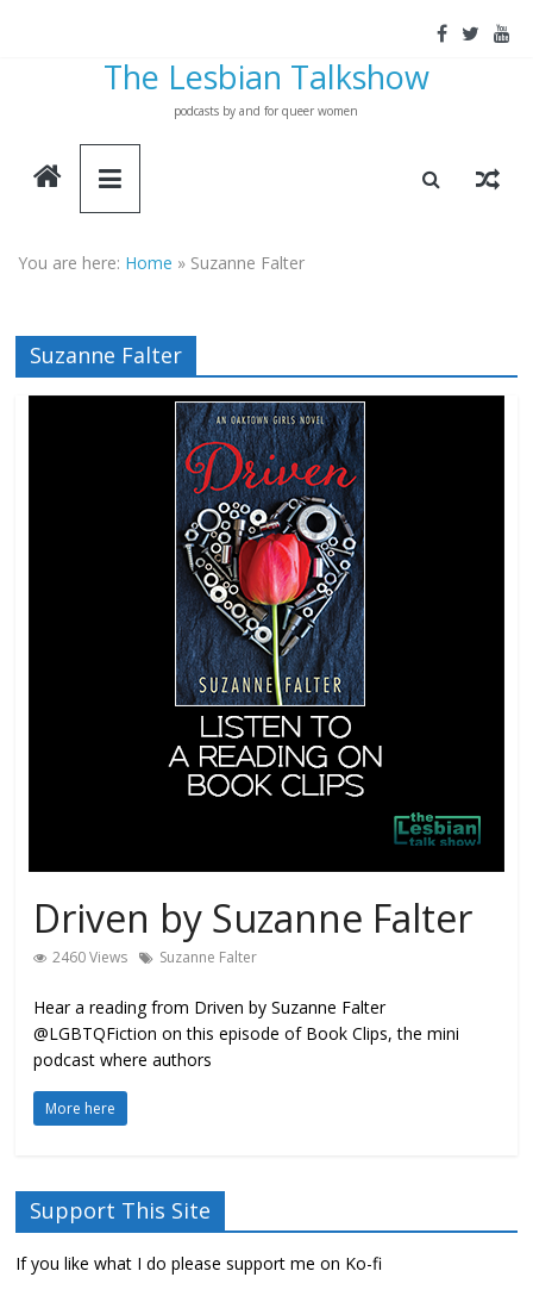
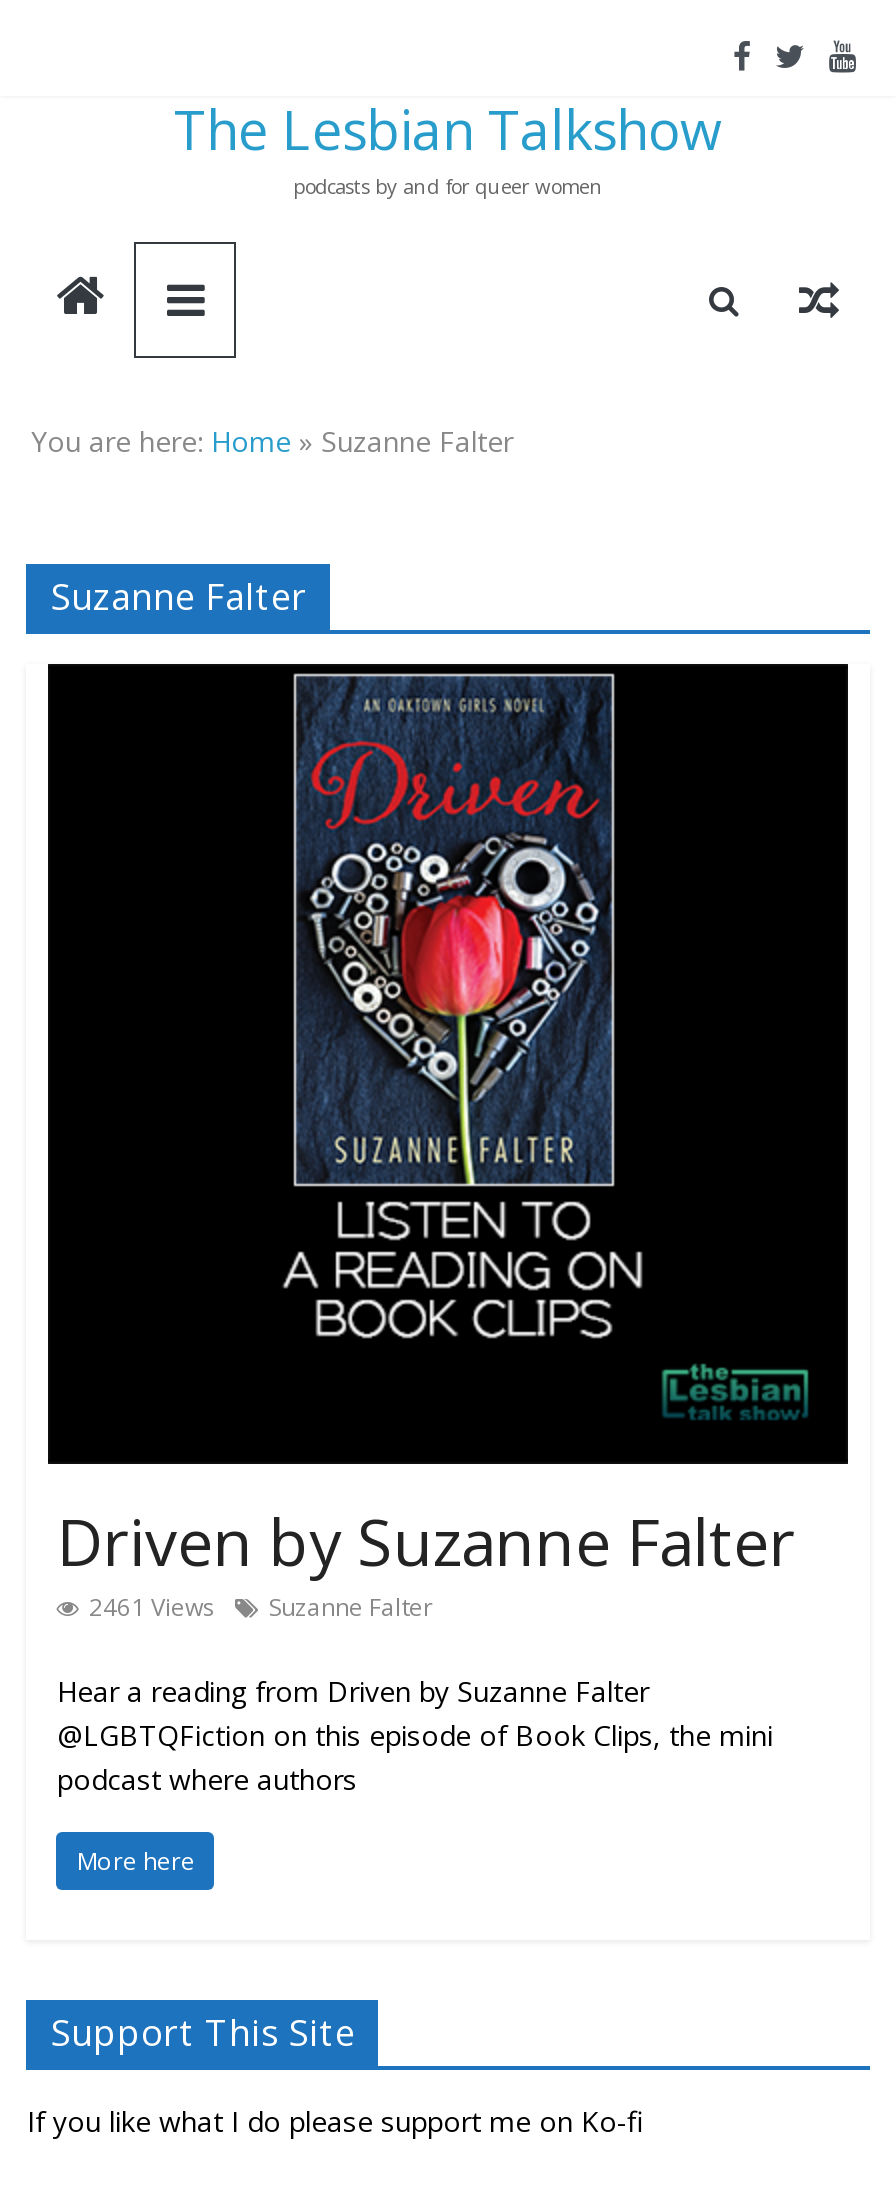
[53,947,257,967] 2460 Views Suzanne Falter -> [89,1590,433,1624] 2461 Views Suzanne Falter

